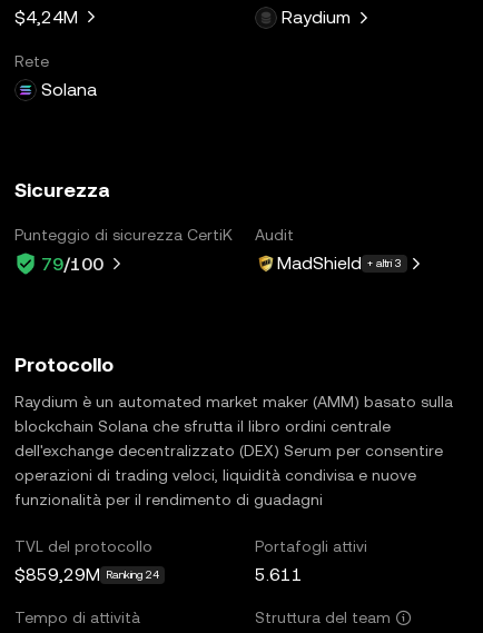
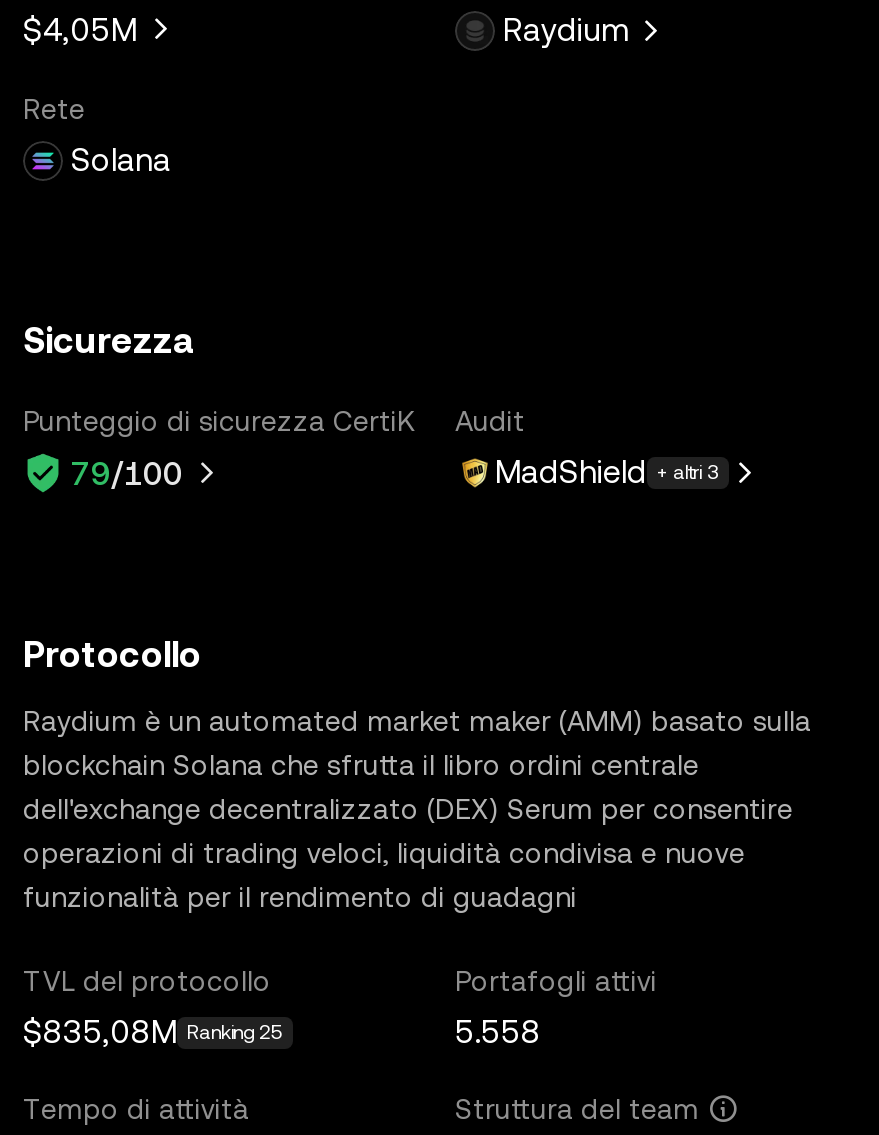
[14,6,78,27] $4,24M -> [23,10,137,48] $4,05M
[14,563,159,585] $859,29M Ranking 24 -> [23,1012,283,1050] $835,08M Ranking 25
[255,563,303,585] 5.611 -> [455,1012,541,1050] 5.558

